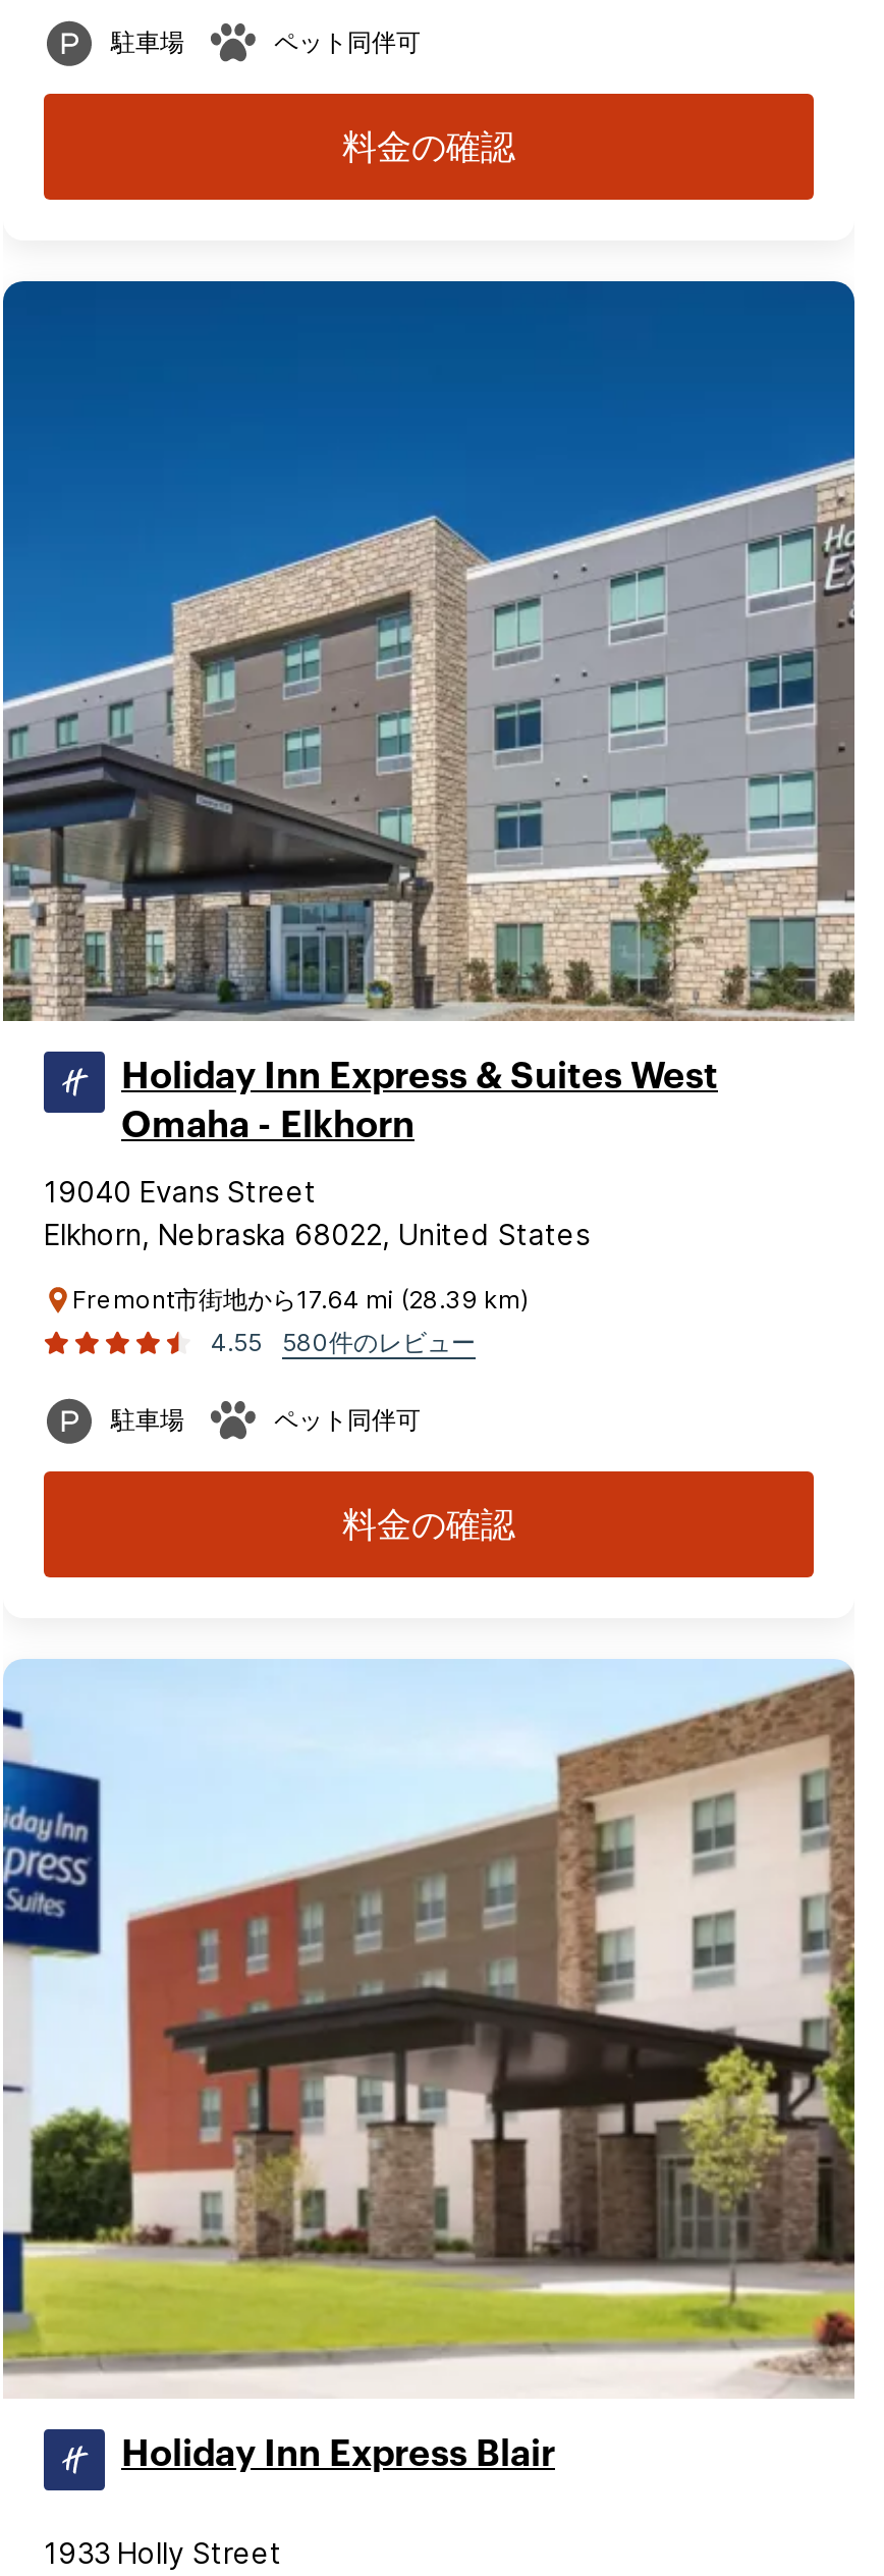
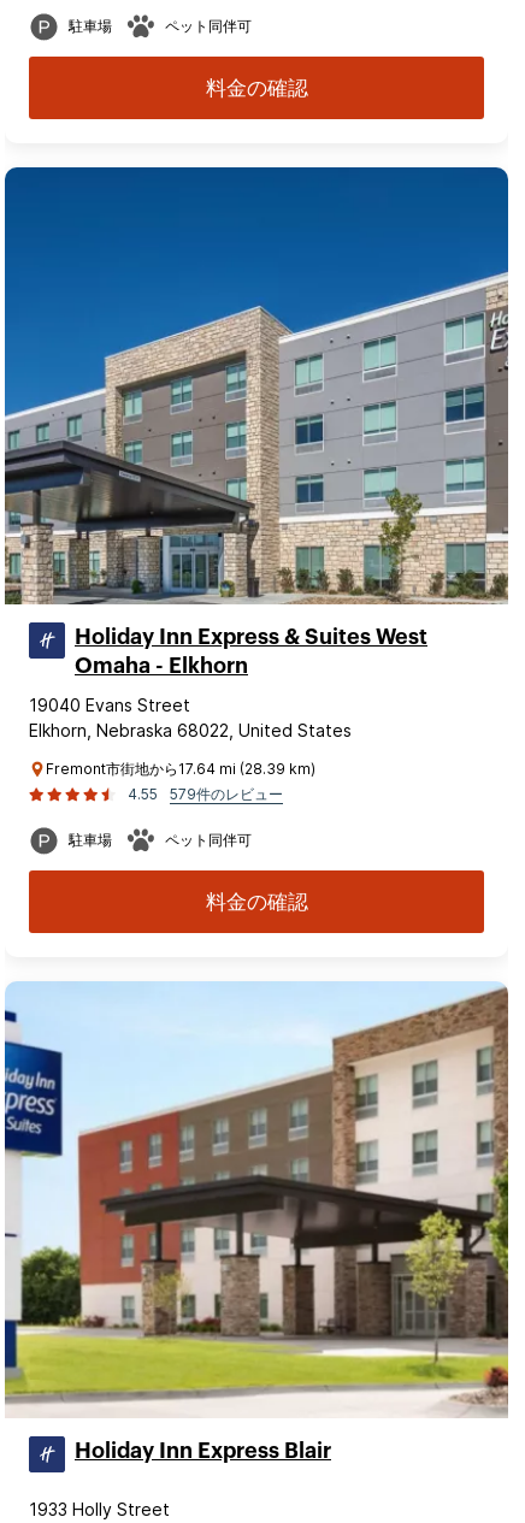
[282,1327,476,1357] 580件のレビュー -> [170,785,283,803] 579件のレビュー

